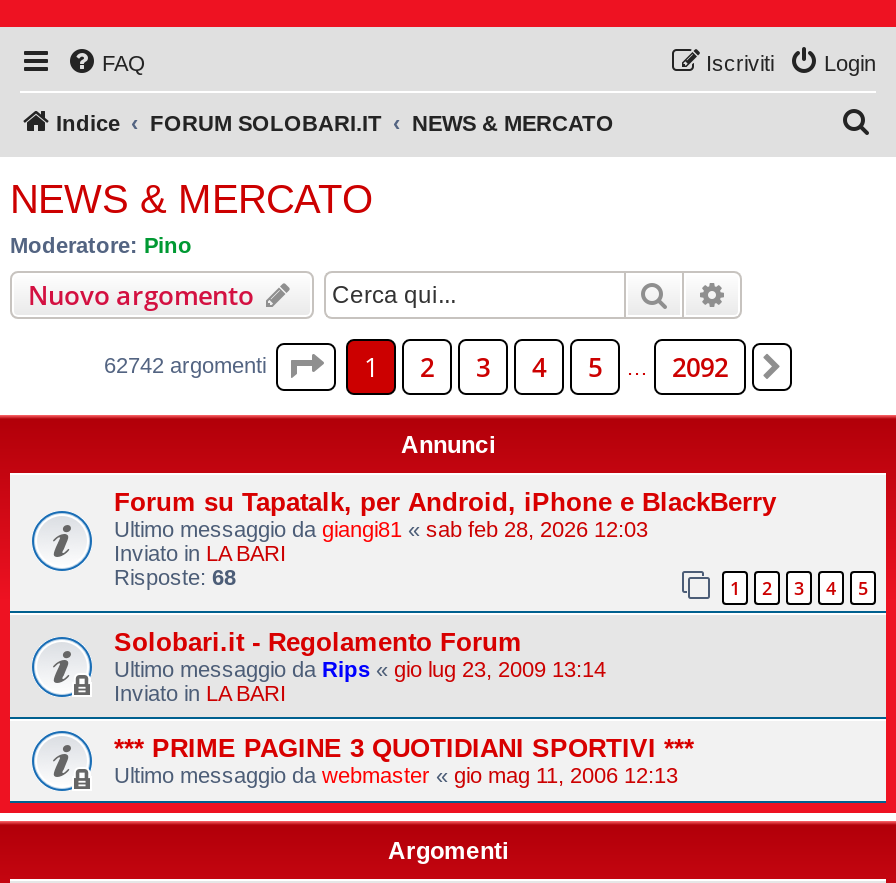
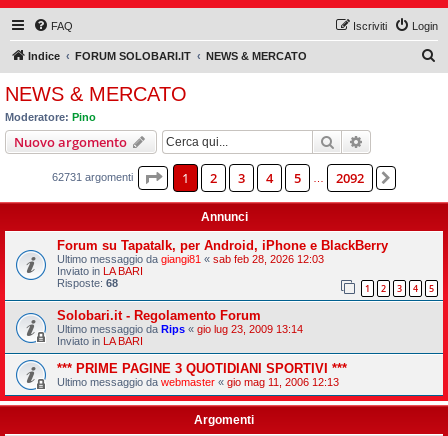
[104,352,272,376] 62742 argomenti -> [52,170,136,182] 62731 argomenti

